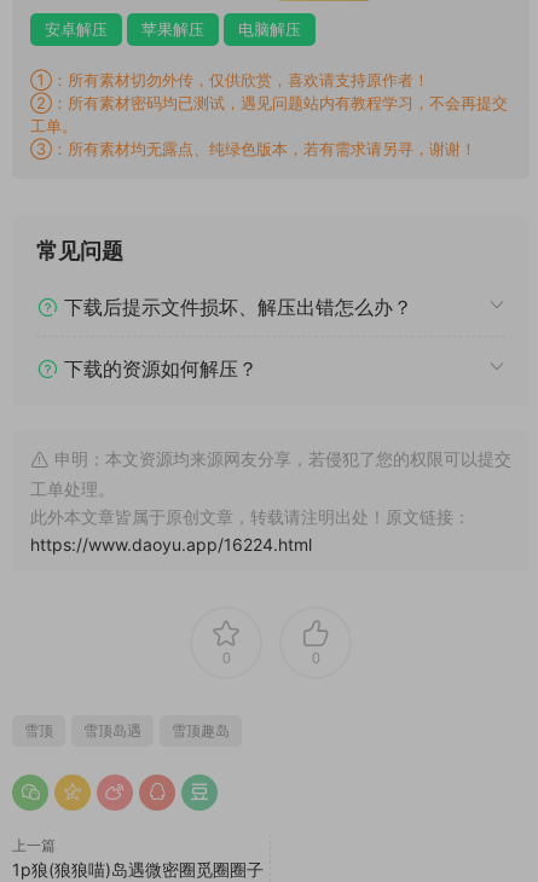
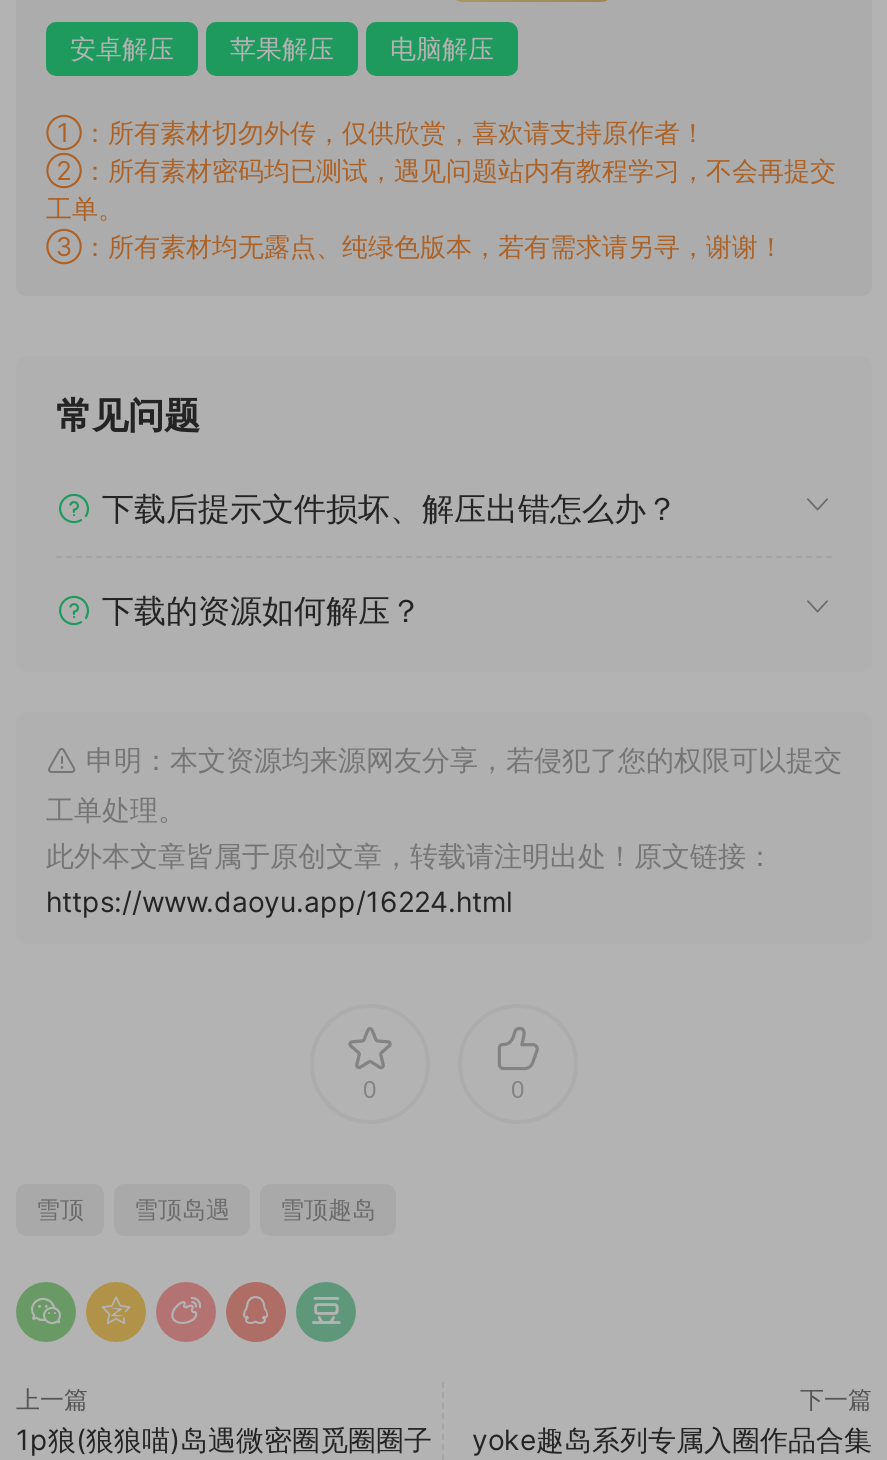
none -> [472,1384,872,1456] 下一篇 | yoke趣岛系列专属入圈作品合集

